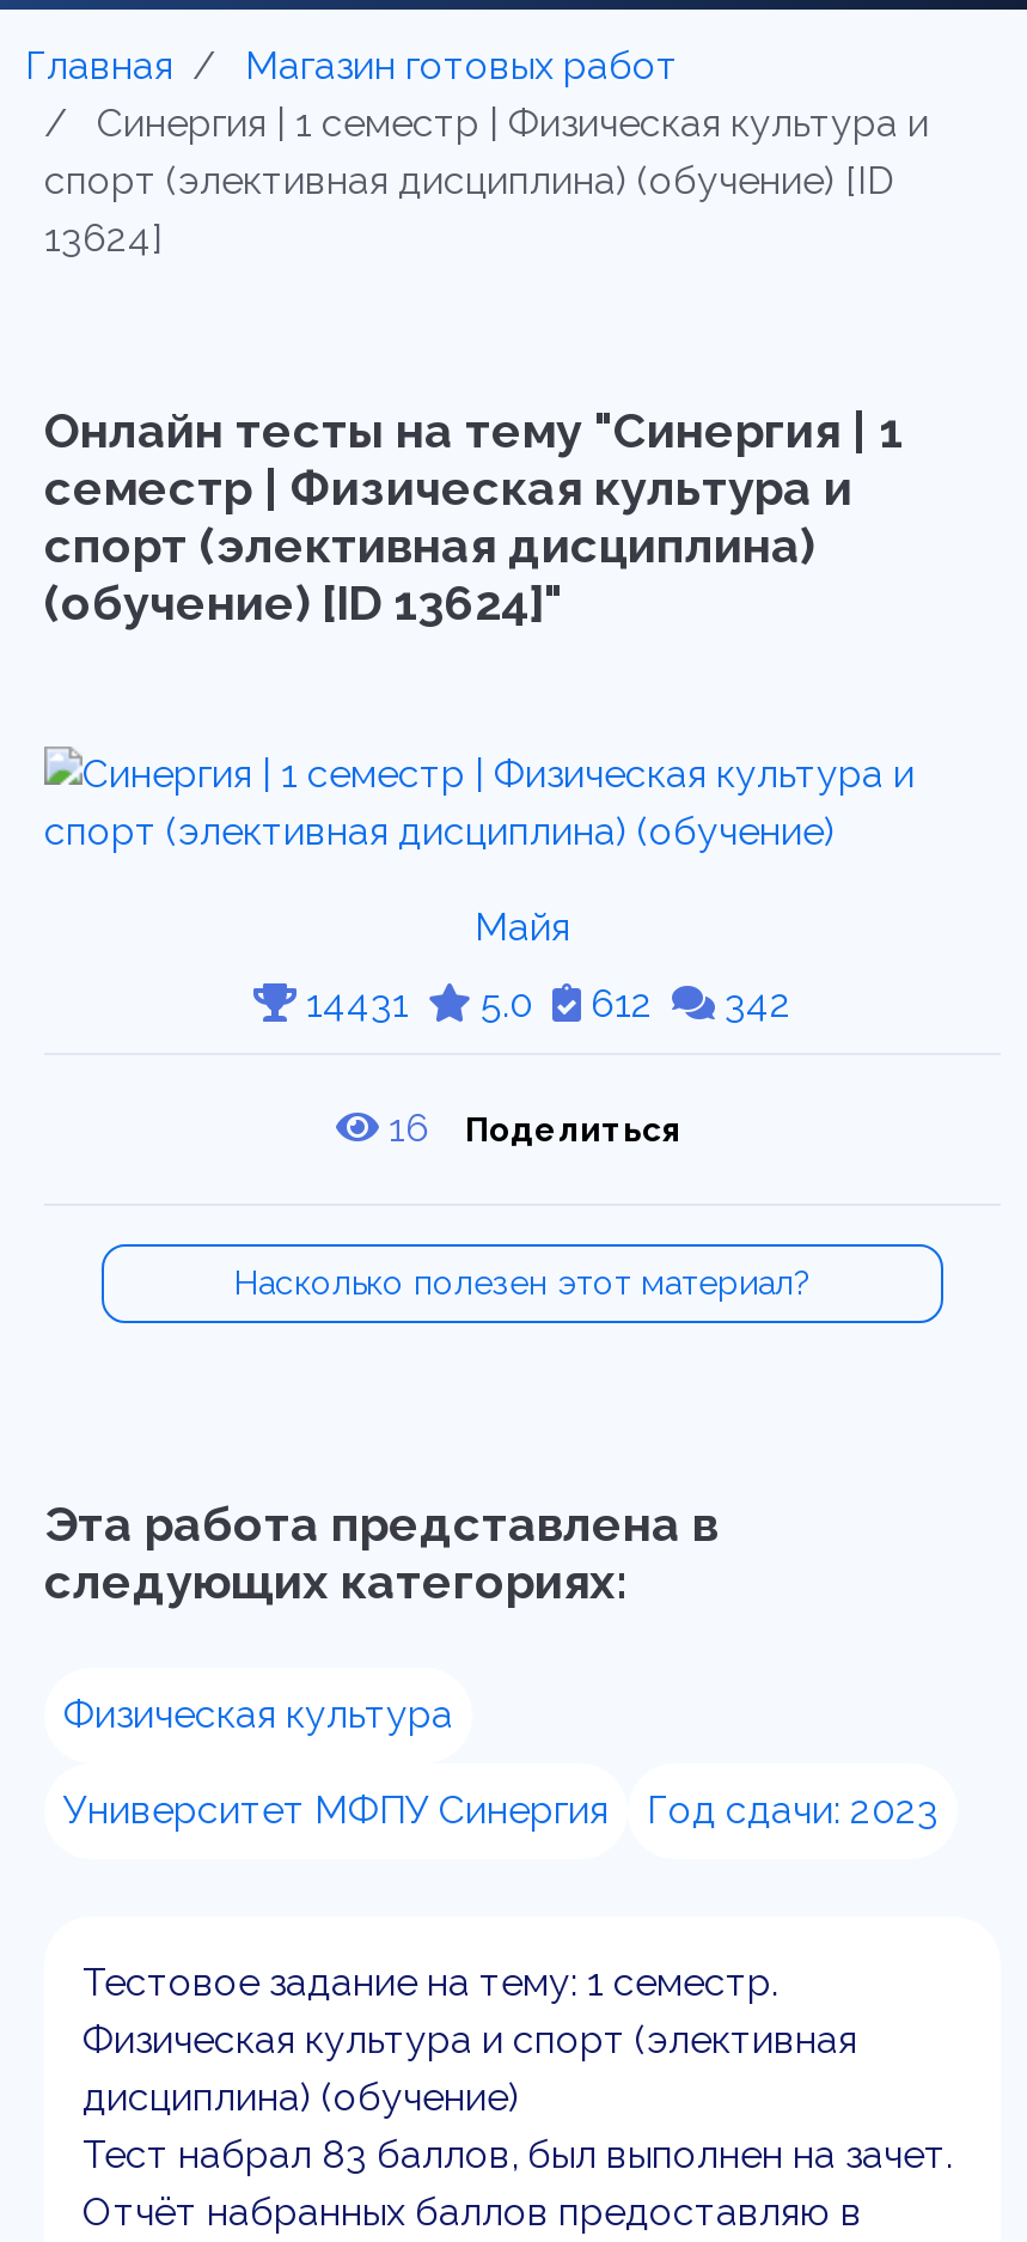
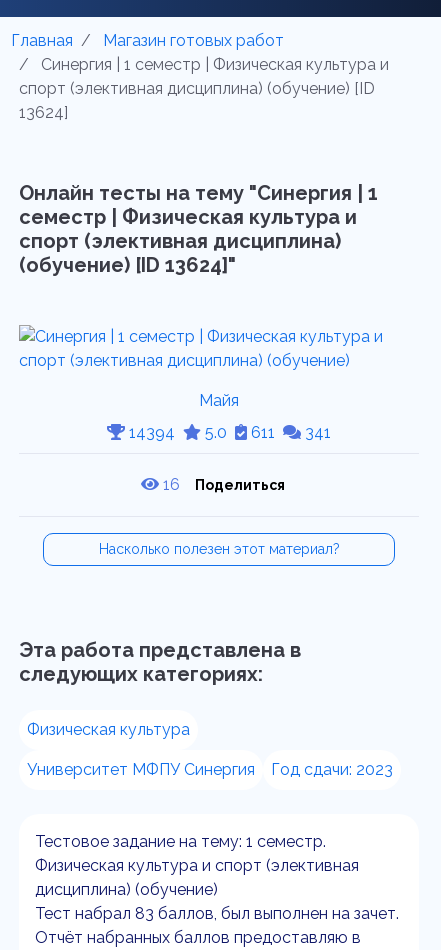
[297,981,409,1026] 14431 -> [125,423,175,442] 14394
[581,981,653,1026] 612 -> [247,423,275,442] 611
[715,981,791,1026] 342 -> [301,423,331,442] 341

